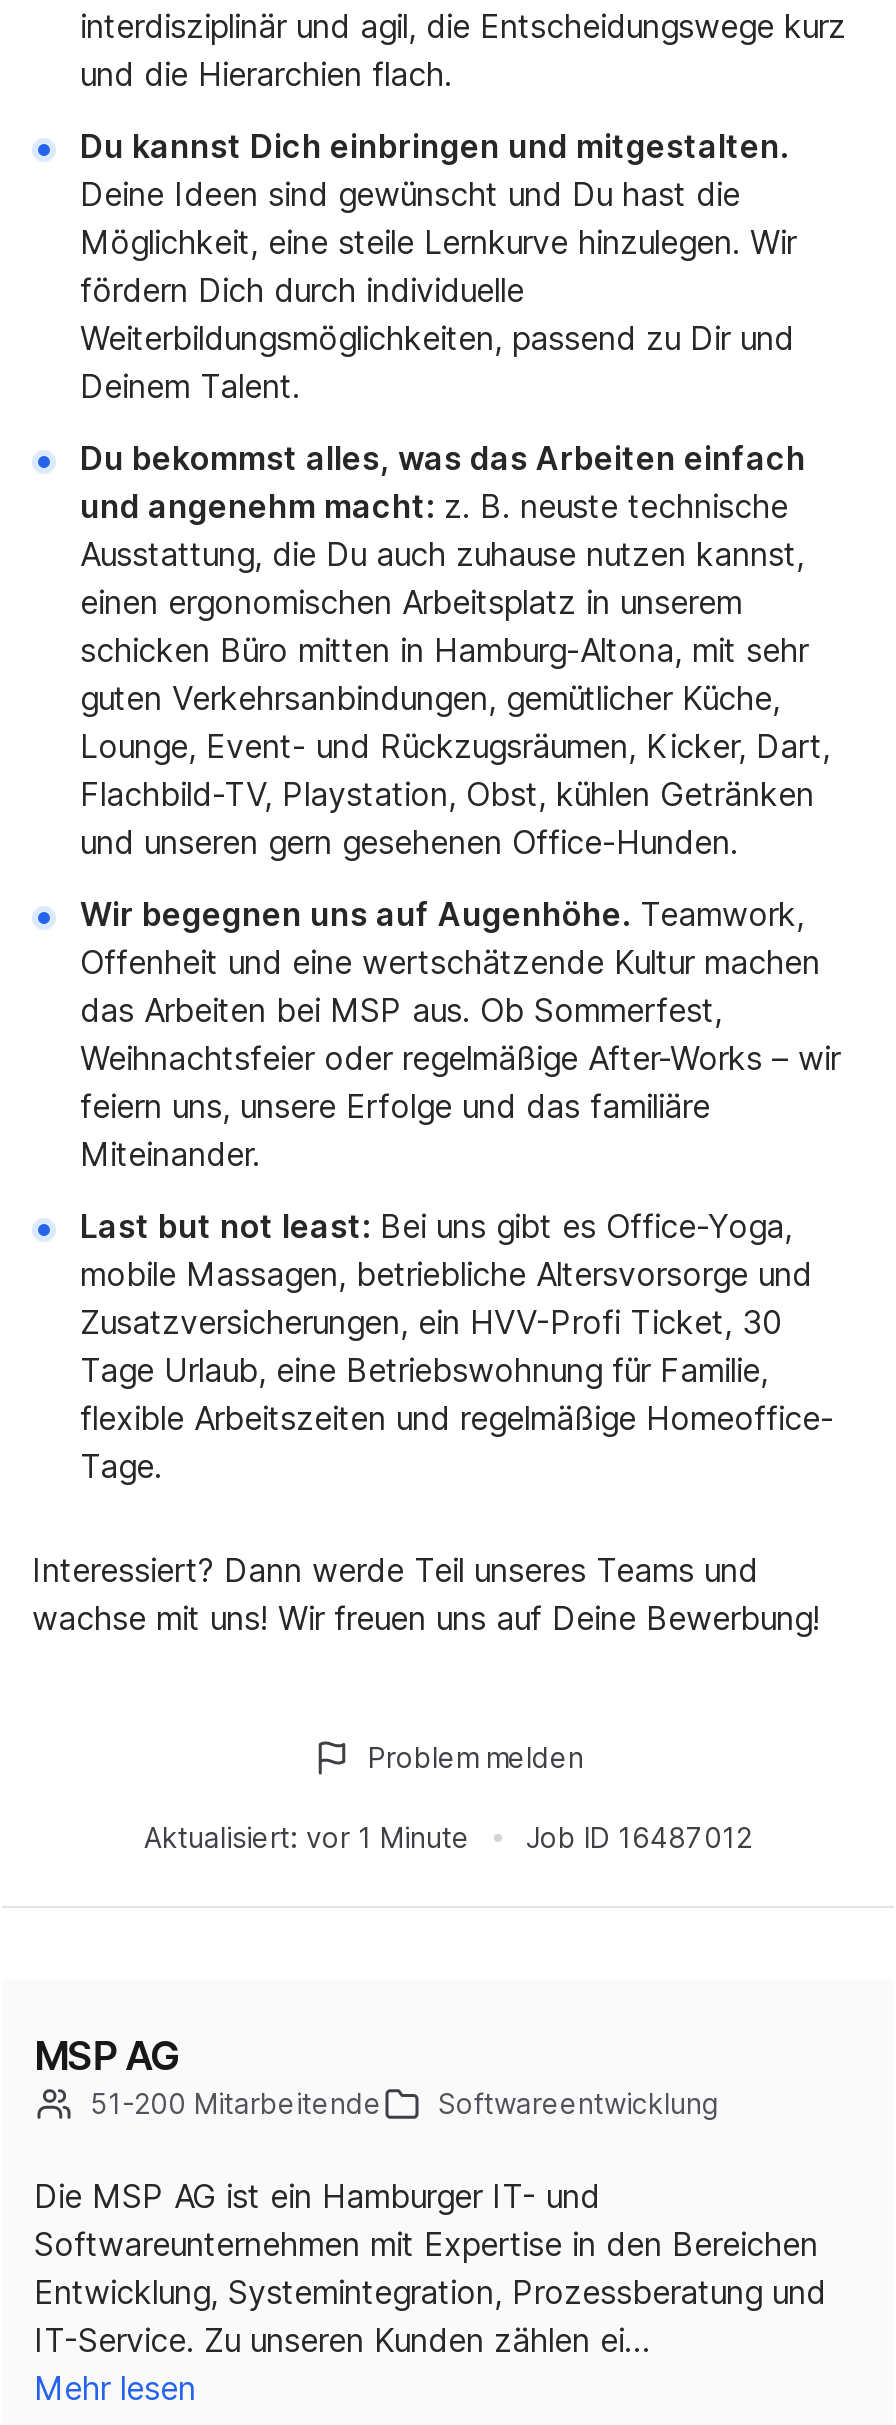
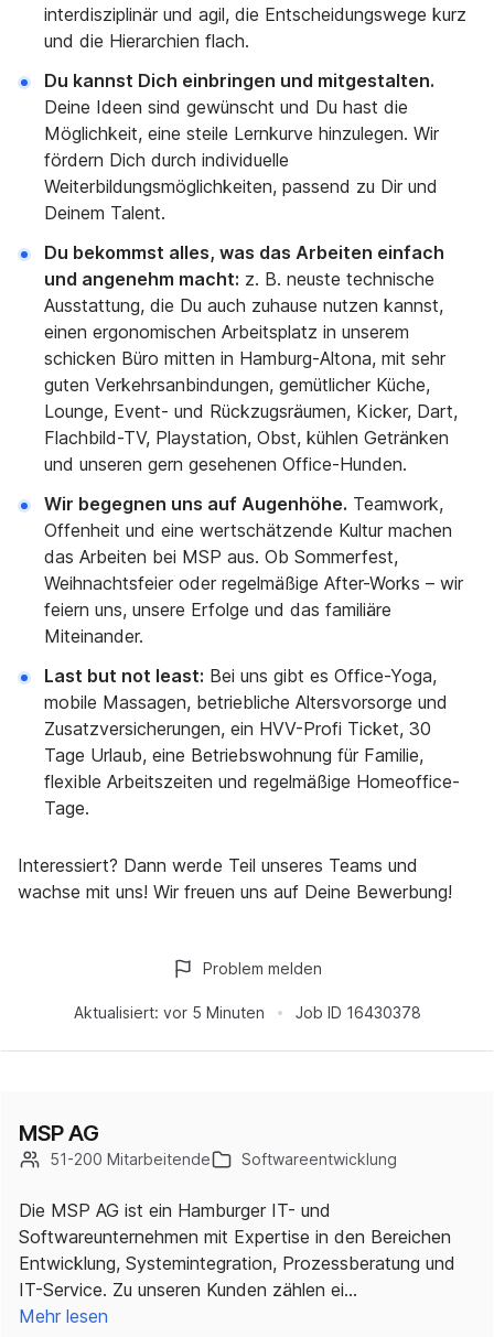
[144,1820,470,1854] Aktualisiert: vor 1 Minute -> [73,1003,264,1022] Aktualisiert: vor 5 Minuten
[526,1820,752,1854] Job ID 16487012 -> [295,1003,421,1022] Job ID 16430378

